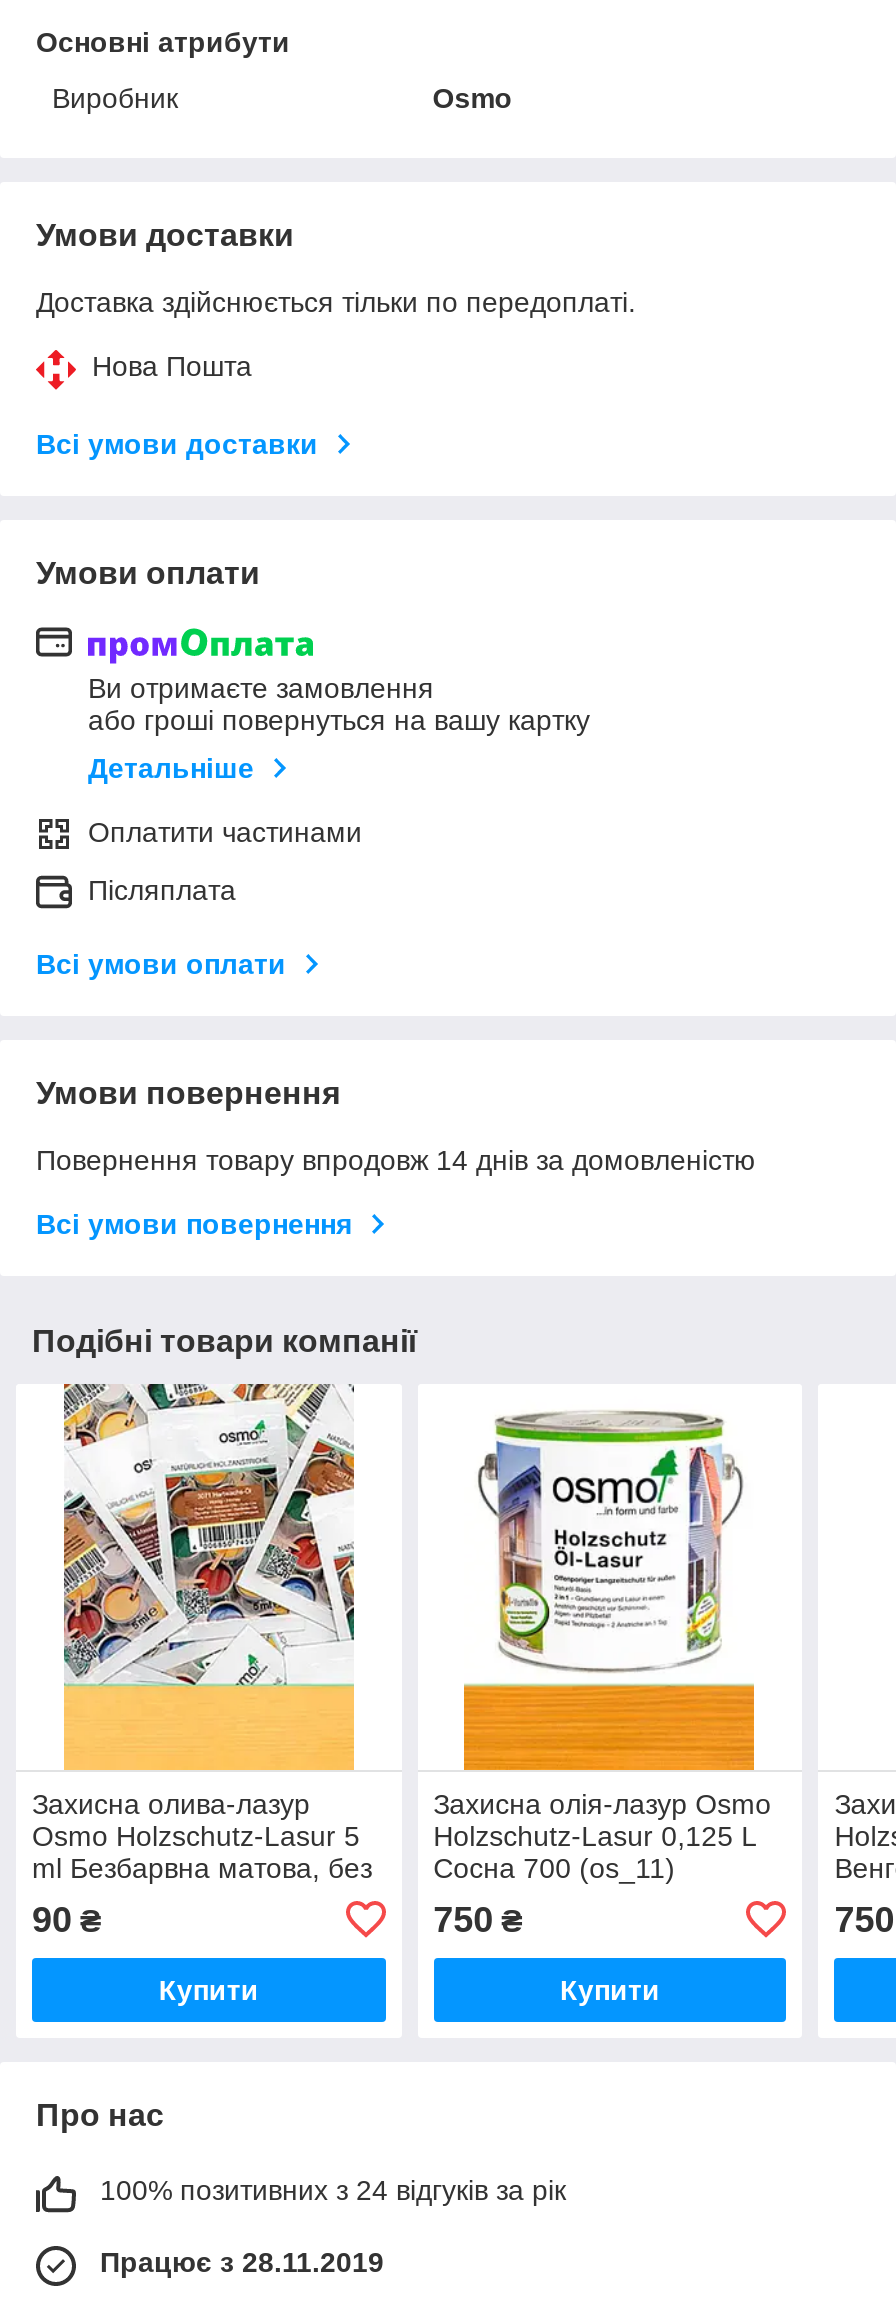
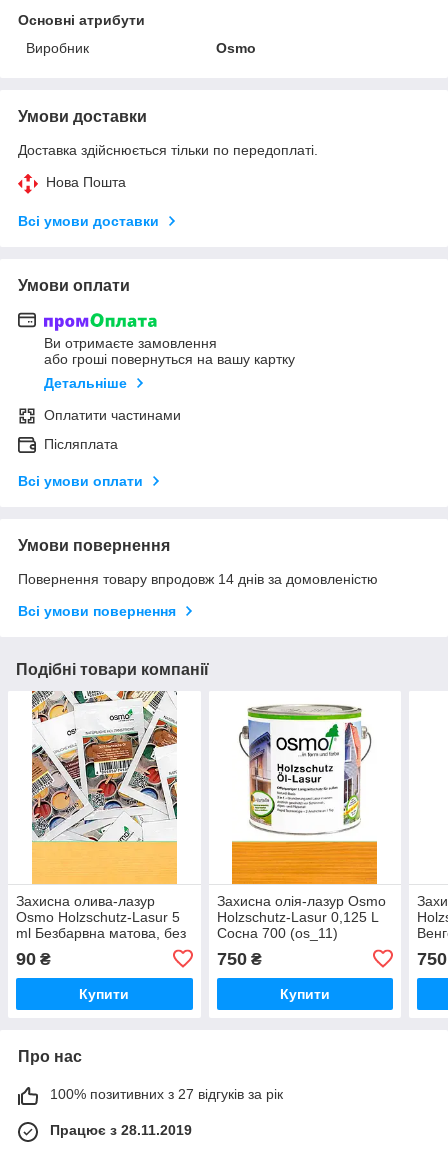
[100,2174,566,2206] 100% позитивних з 24 відгуків за рік -> [50,1086,283,1102] 100% позитивних з 27 відгуків за рік

